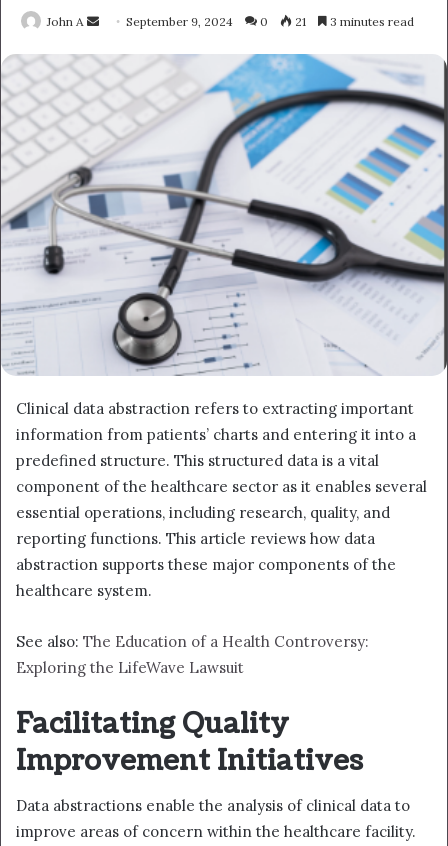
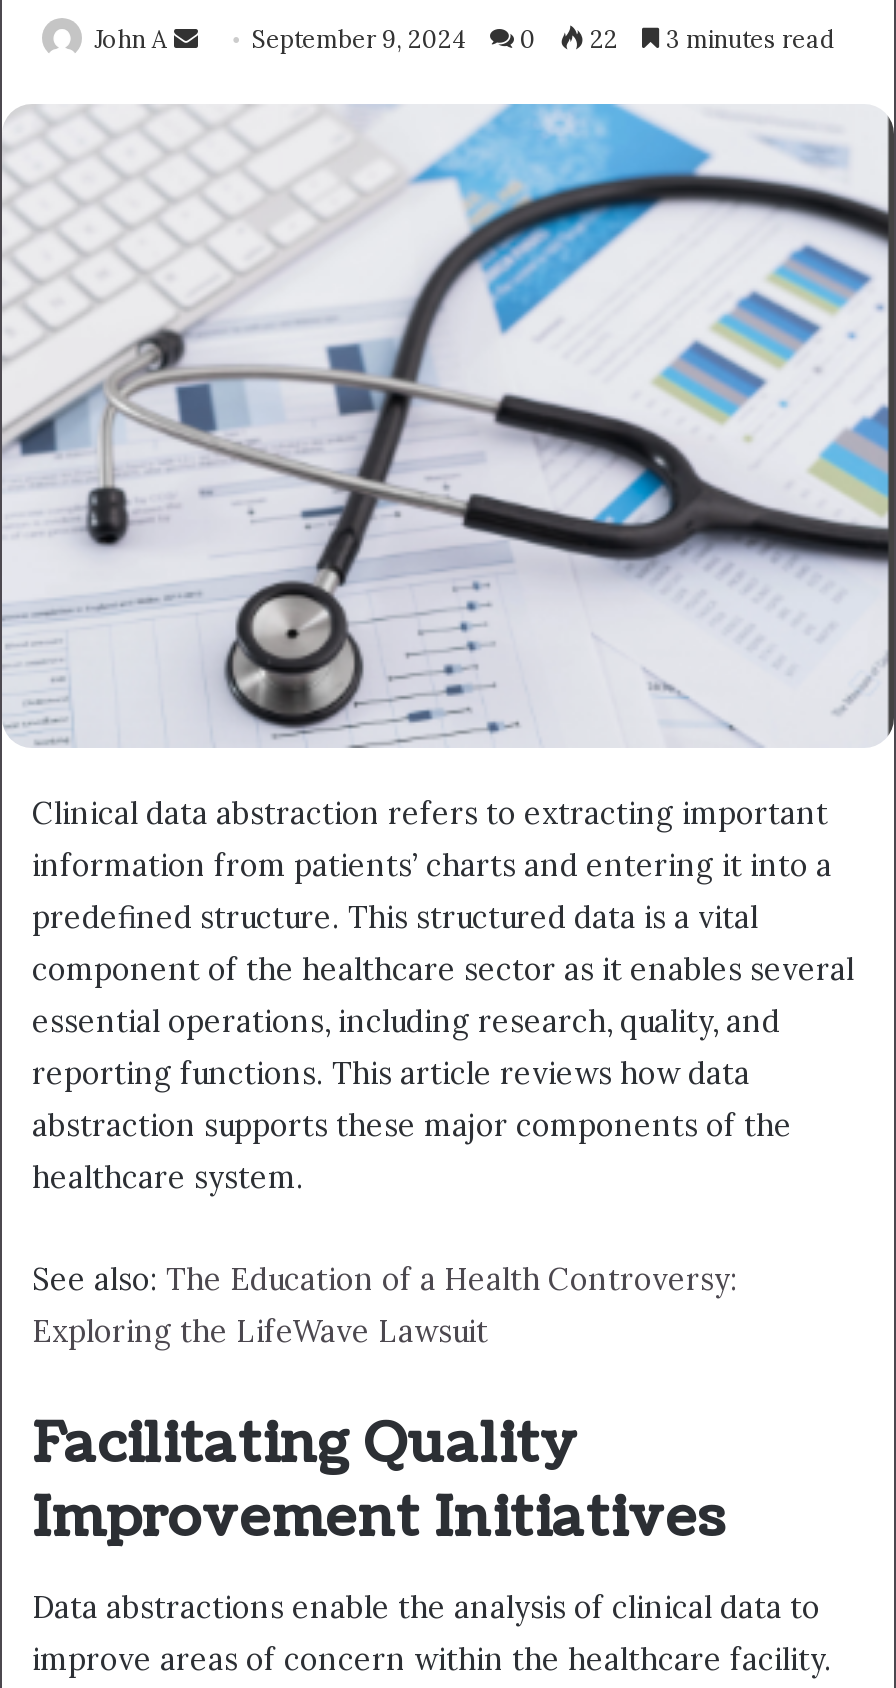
[292,14,306,29] 21 -> [584,24,618,54] 22

